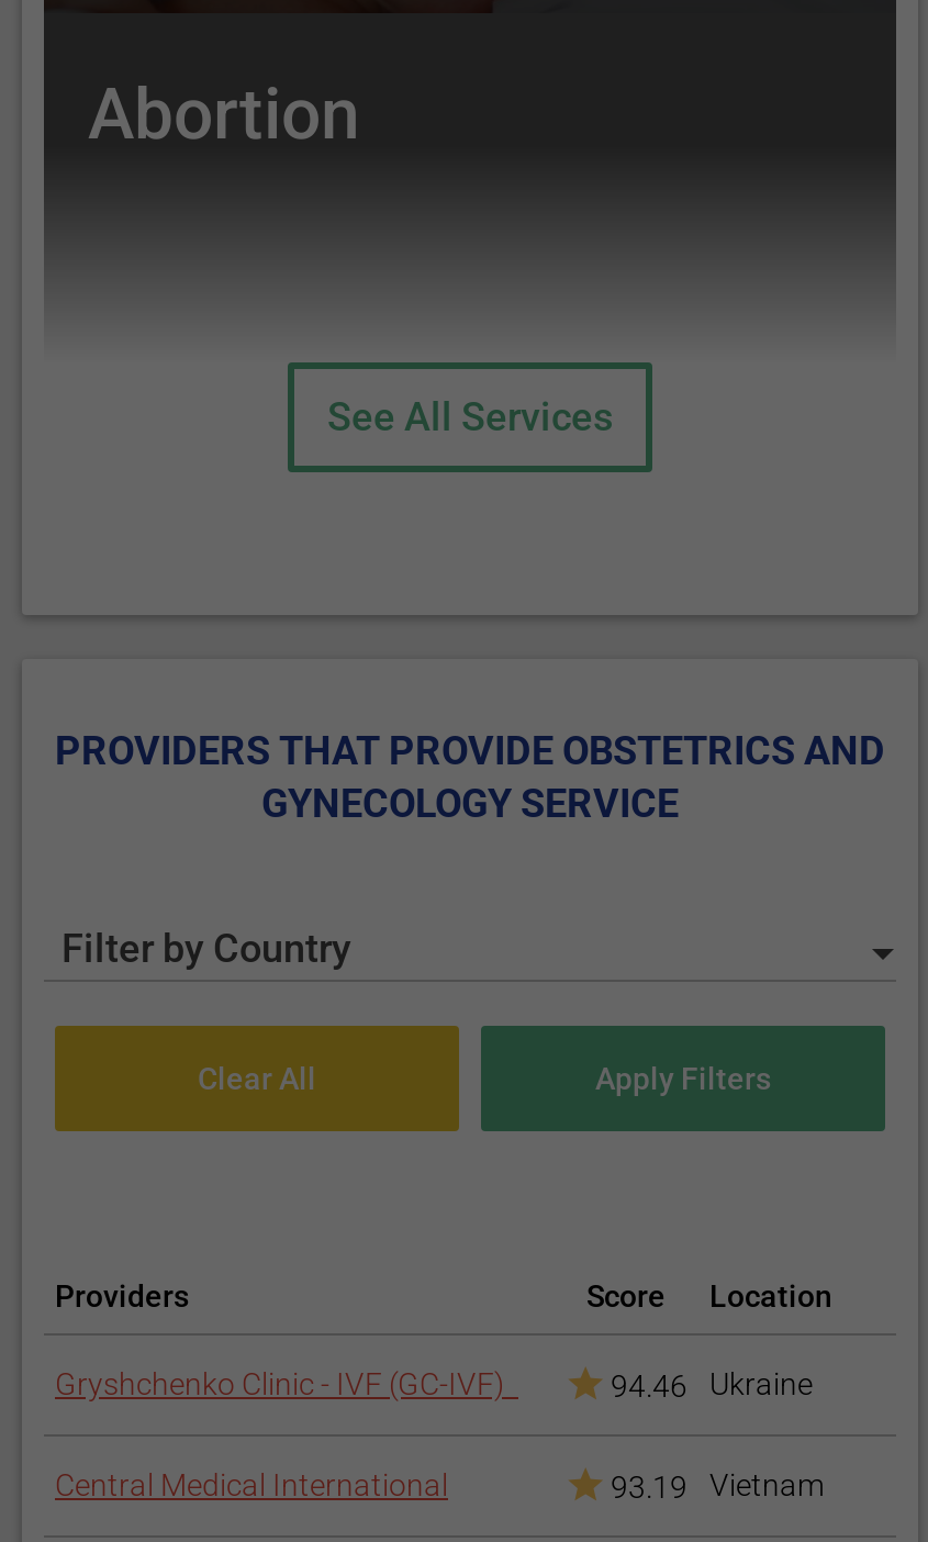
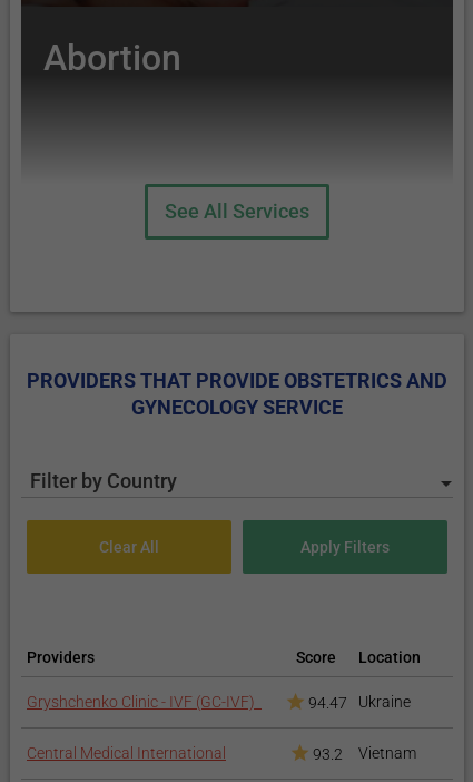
[611,1367,813,1404] 94.46 Ukraine -> [308,693,411,712] 94.47 Ukraine
[611,1468,824,1505] 93.19 Vietnam -> [313,744,416,763] 93.2 Vietnam

